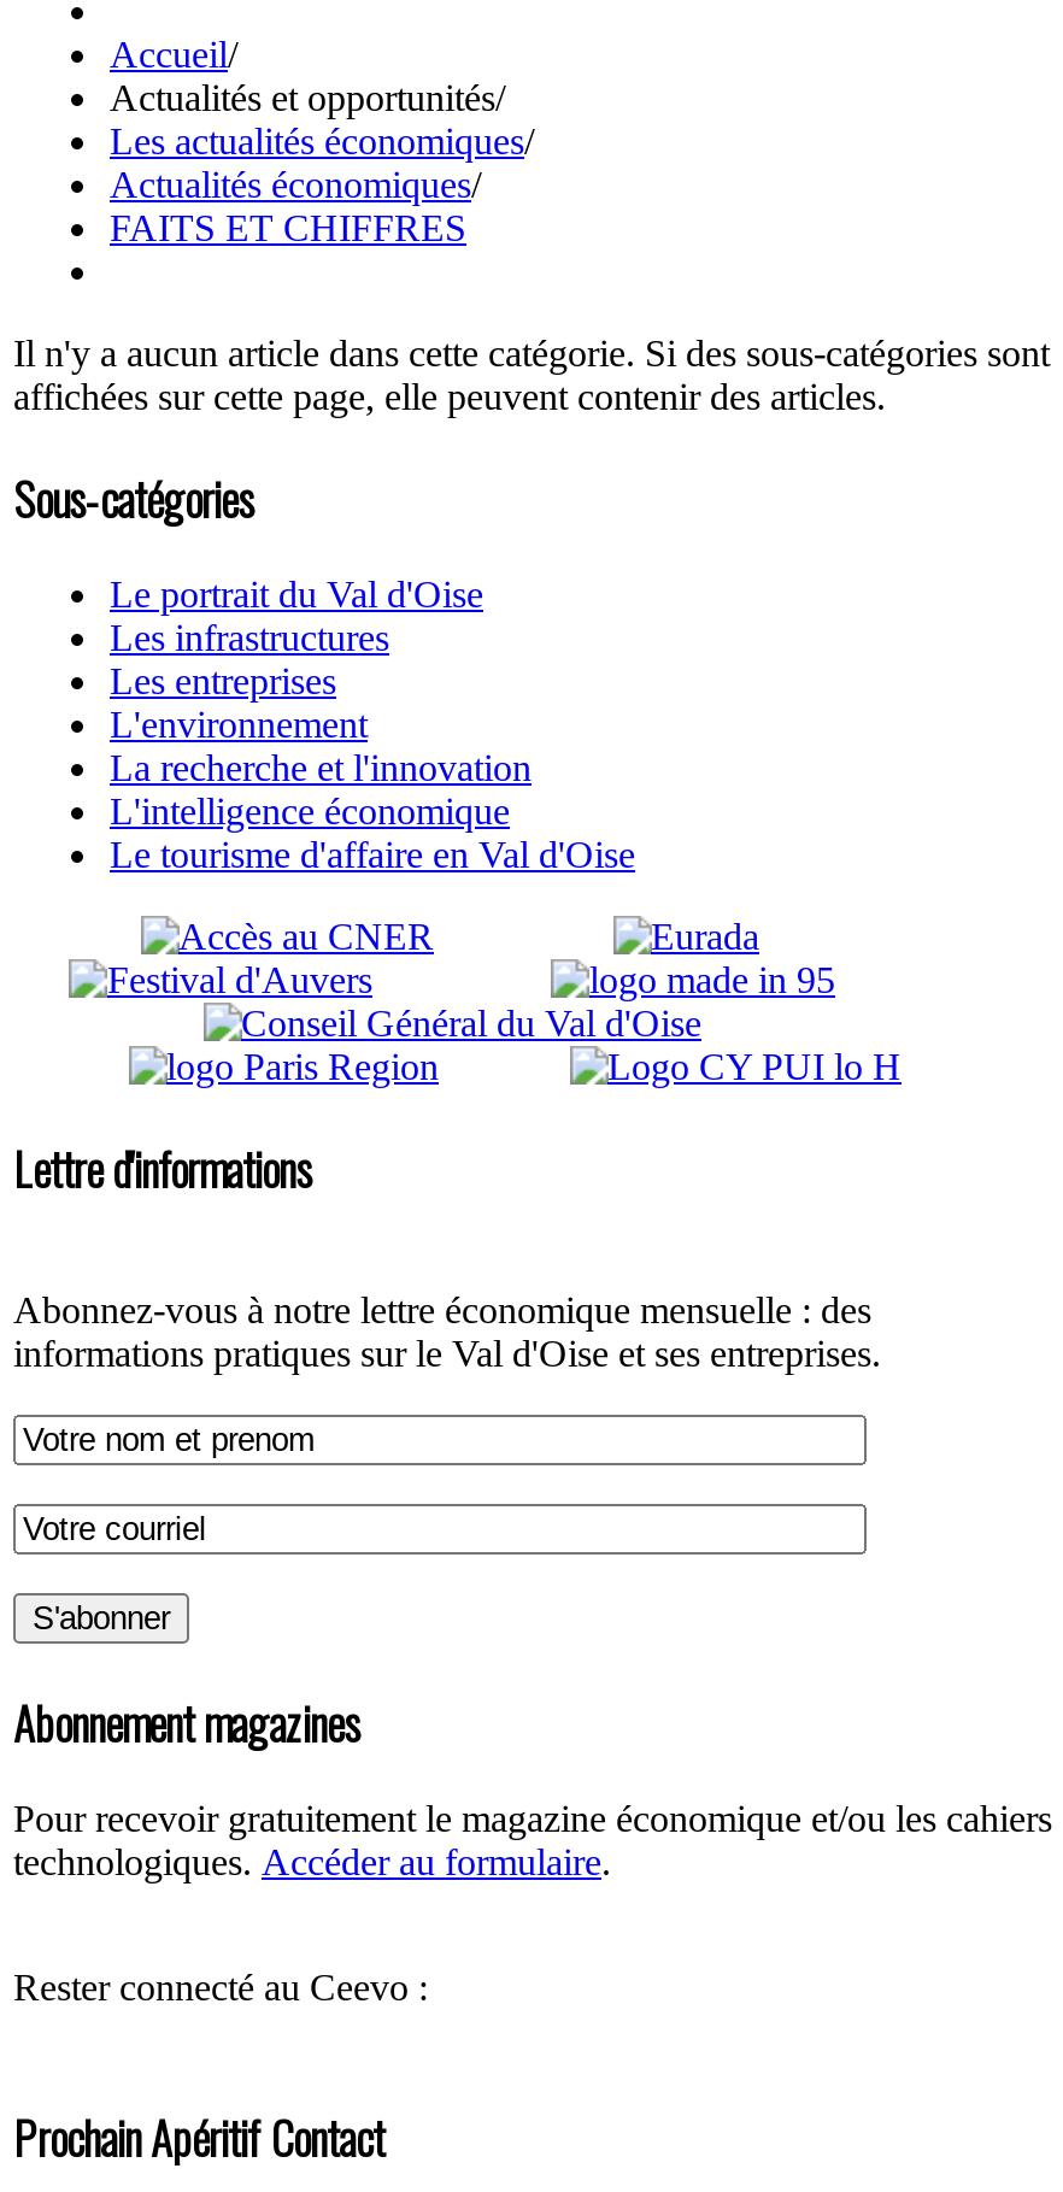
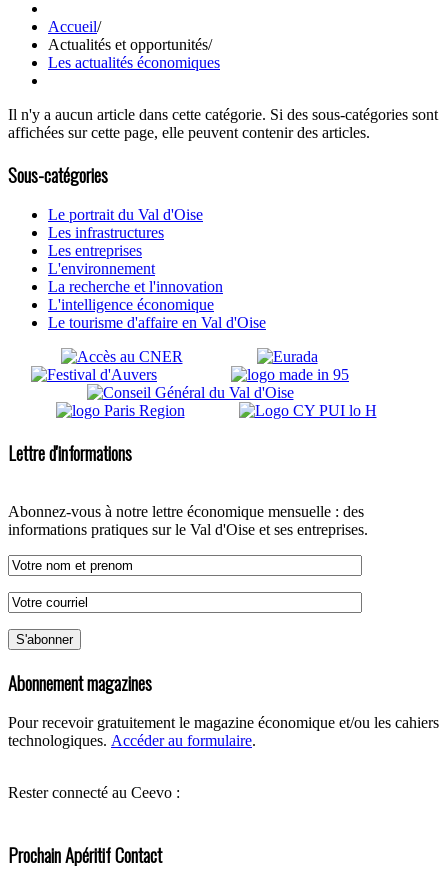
[110,121,534,248] Les actualités économiques/ | Actualités économiques/ | FAITS ET CHIFFRES -> [48,54,220,71] Les actualités économiques

